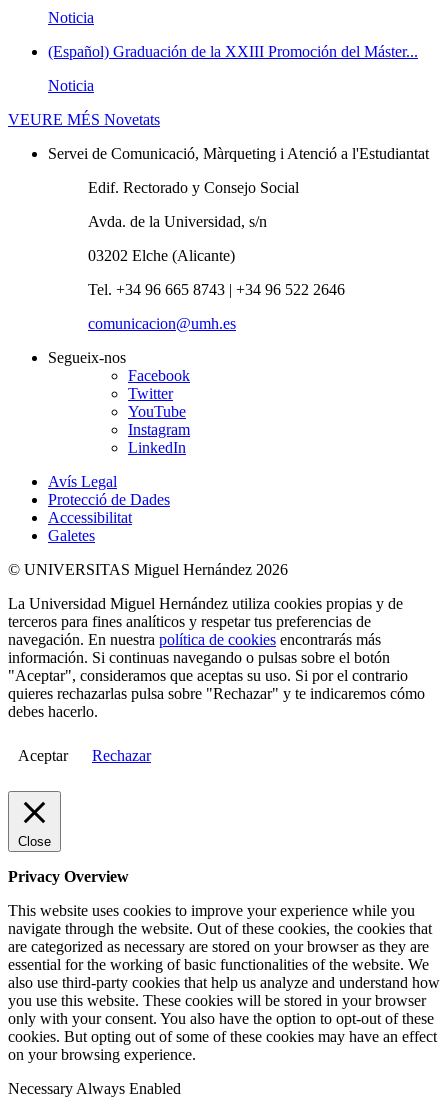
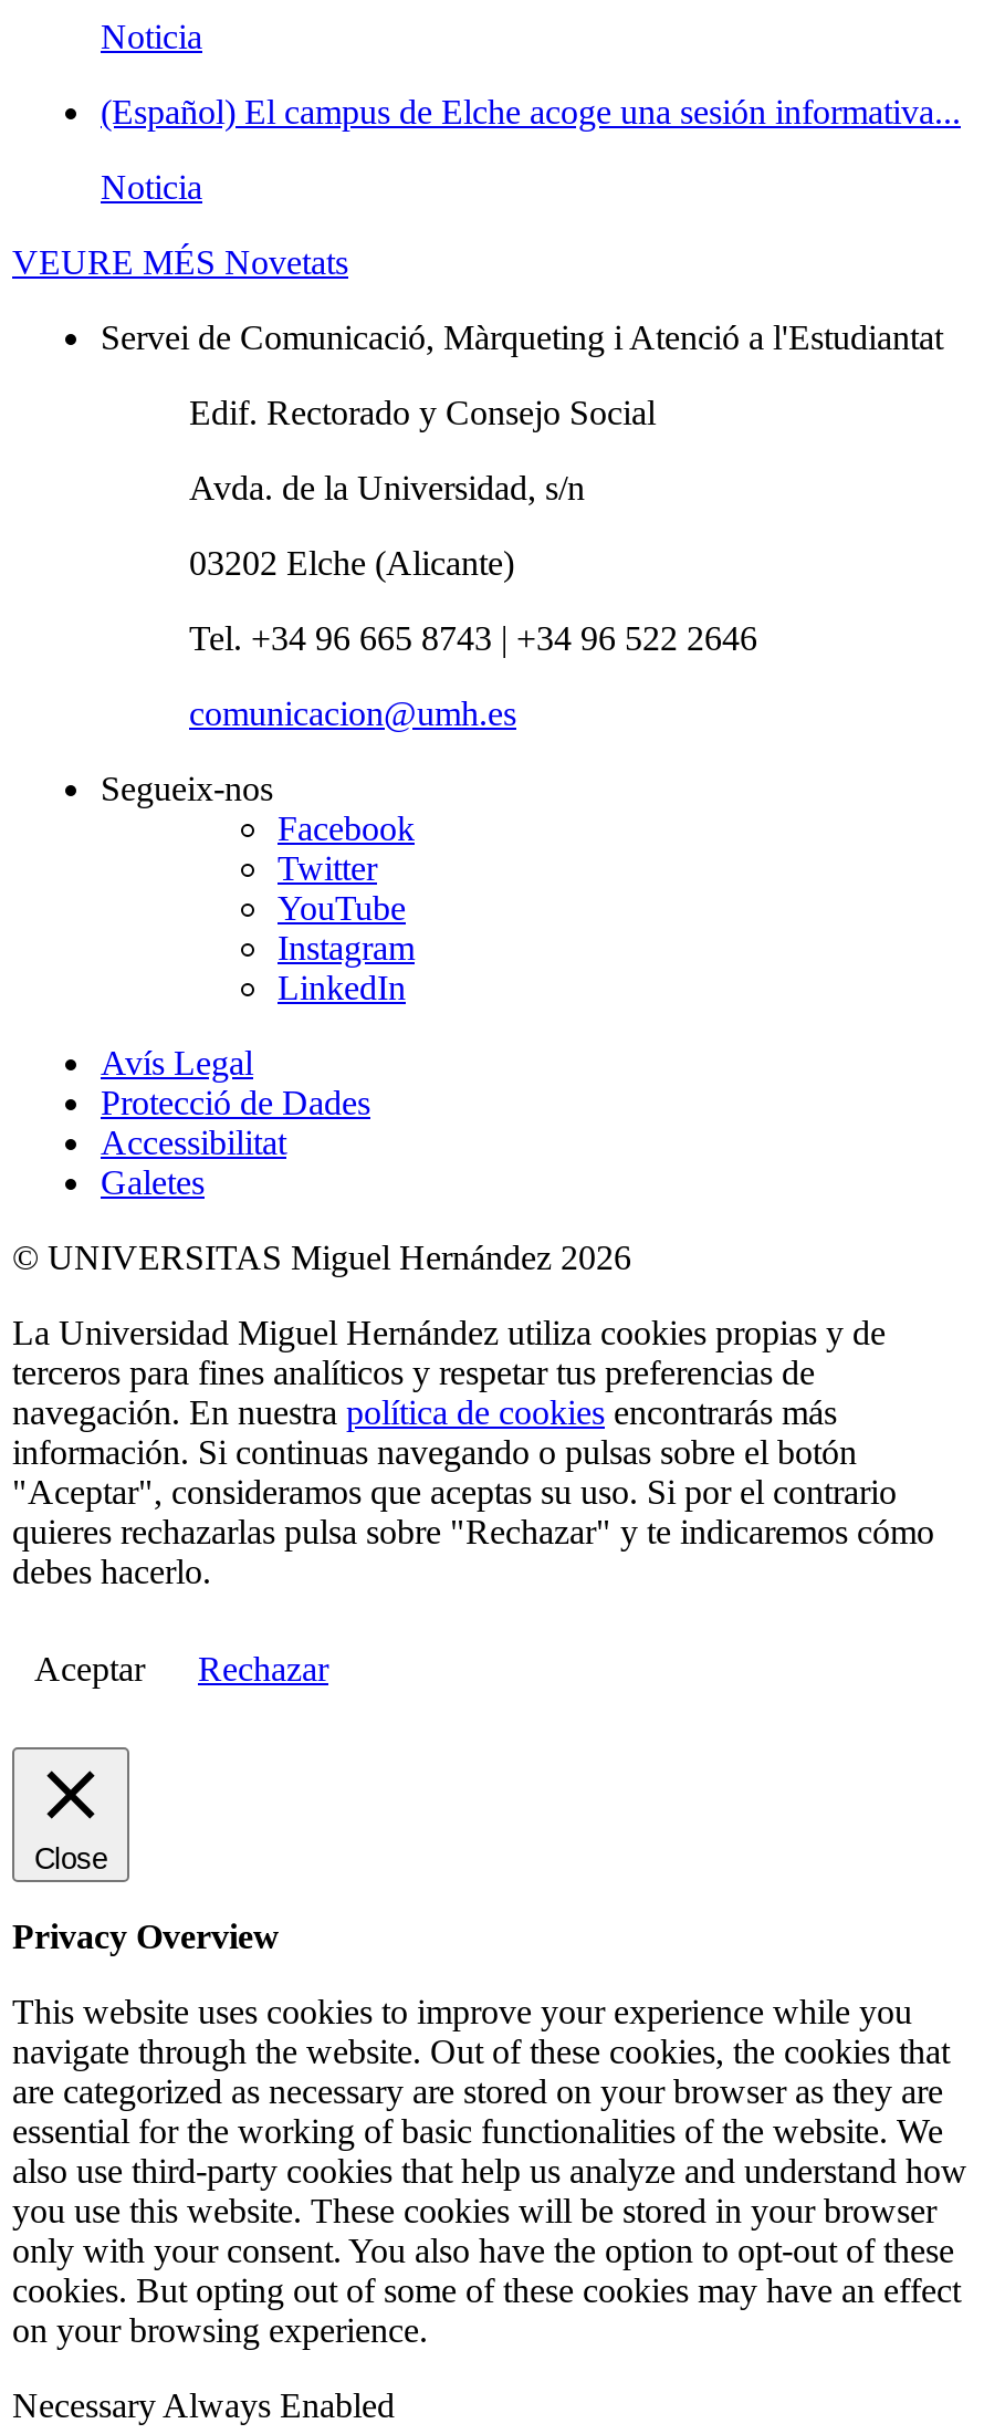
[48,43,418,60] (Español) Graduación de la XXIII Promoción del Máster... -> [101,92,961,130] (Español) El campus de Elche acoge una sesión informativa...

